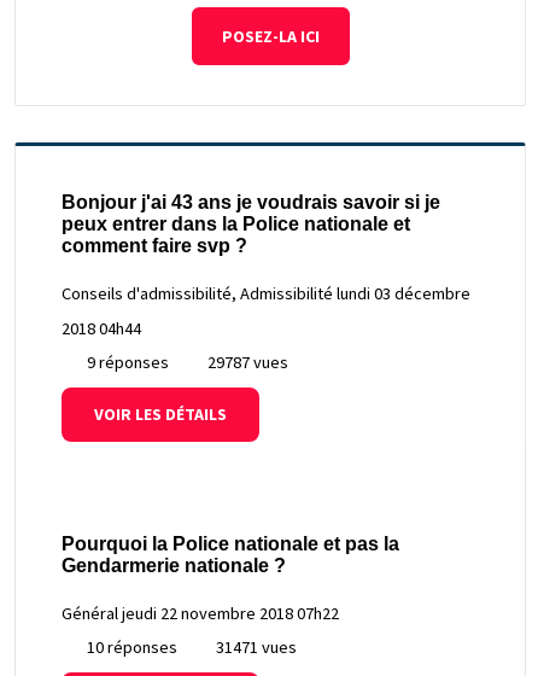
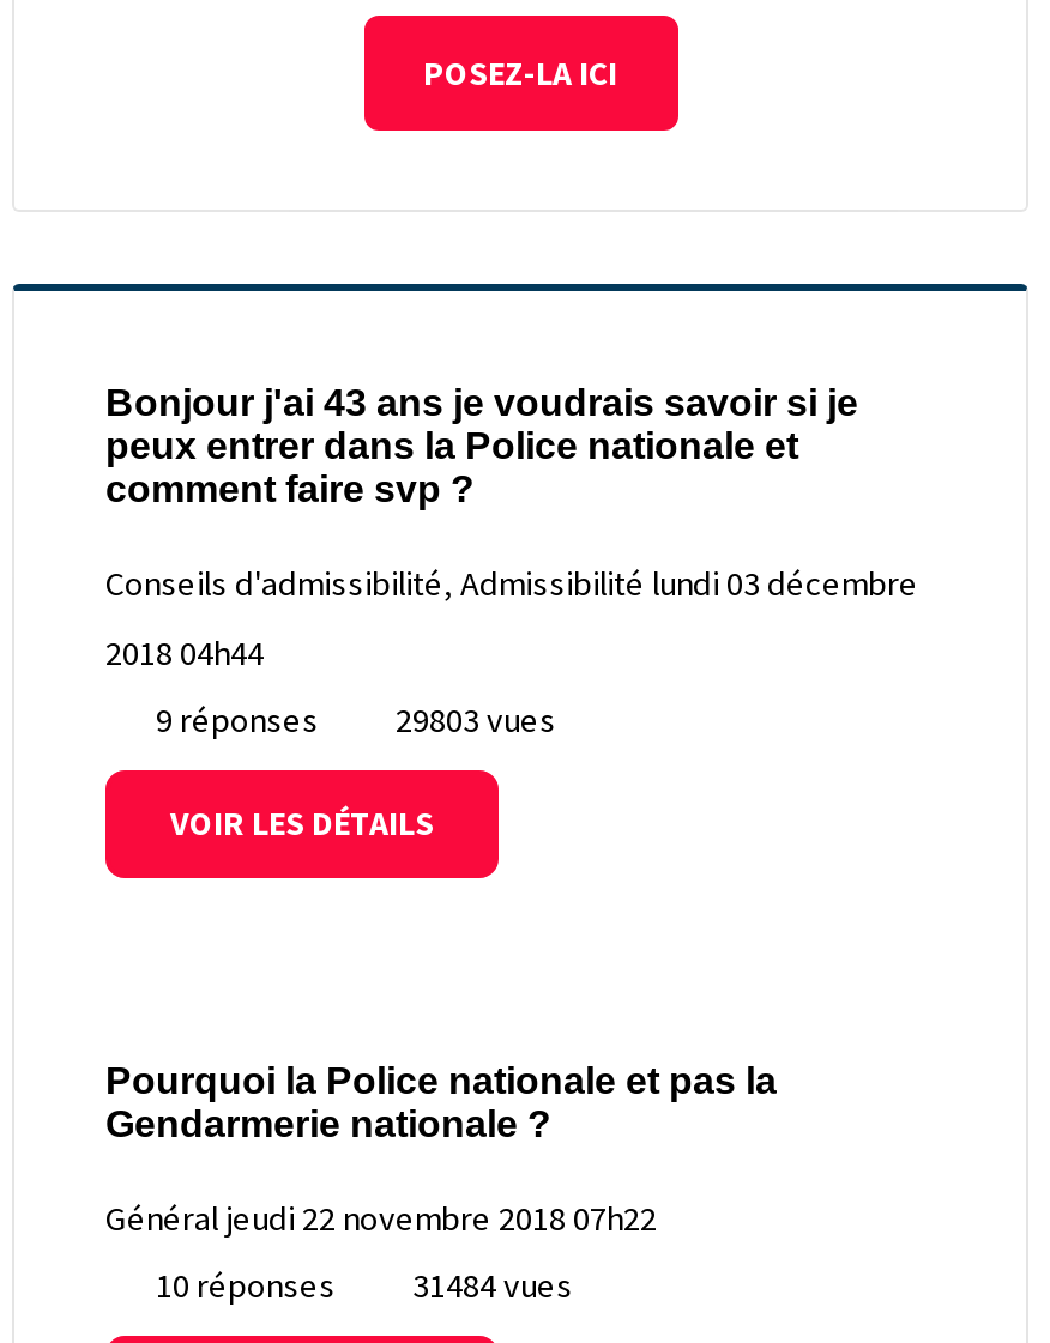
[83,351,288,372] 9 réponses 29787 vues -> [149,697,556,740] 9 réponses 29803 vues
[83,636,297,658] 10 réponses 31471 vues -> [149,1263,573,1306] 10 réponses 31484 vues

